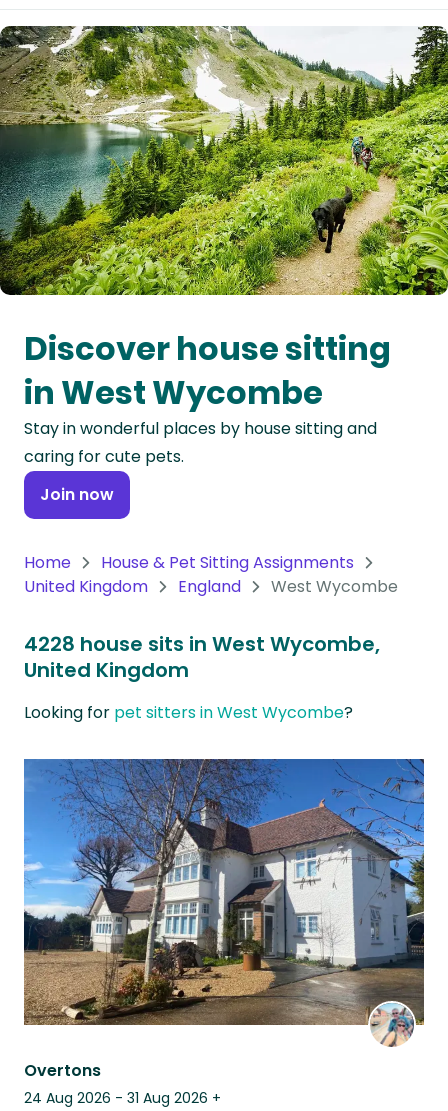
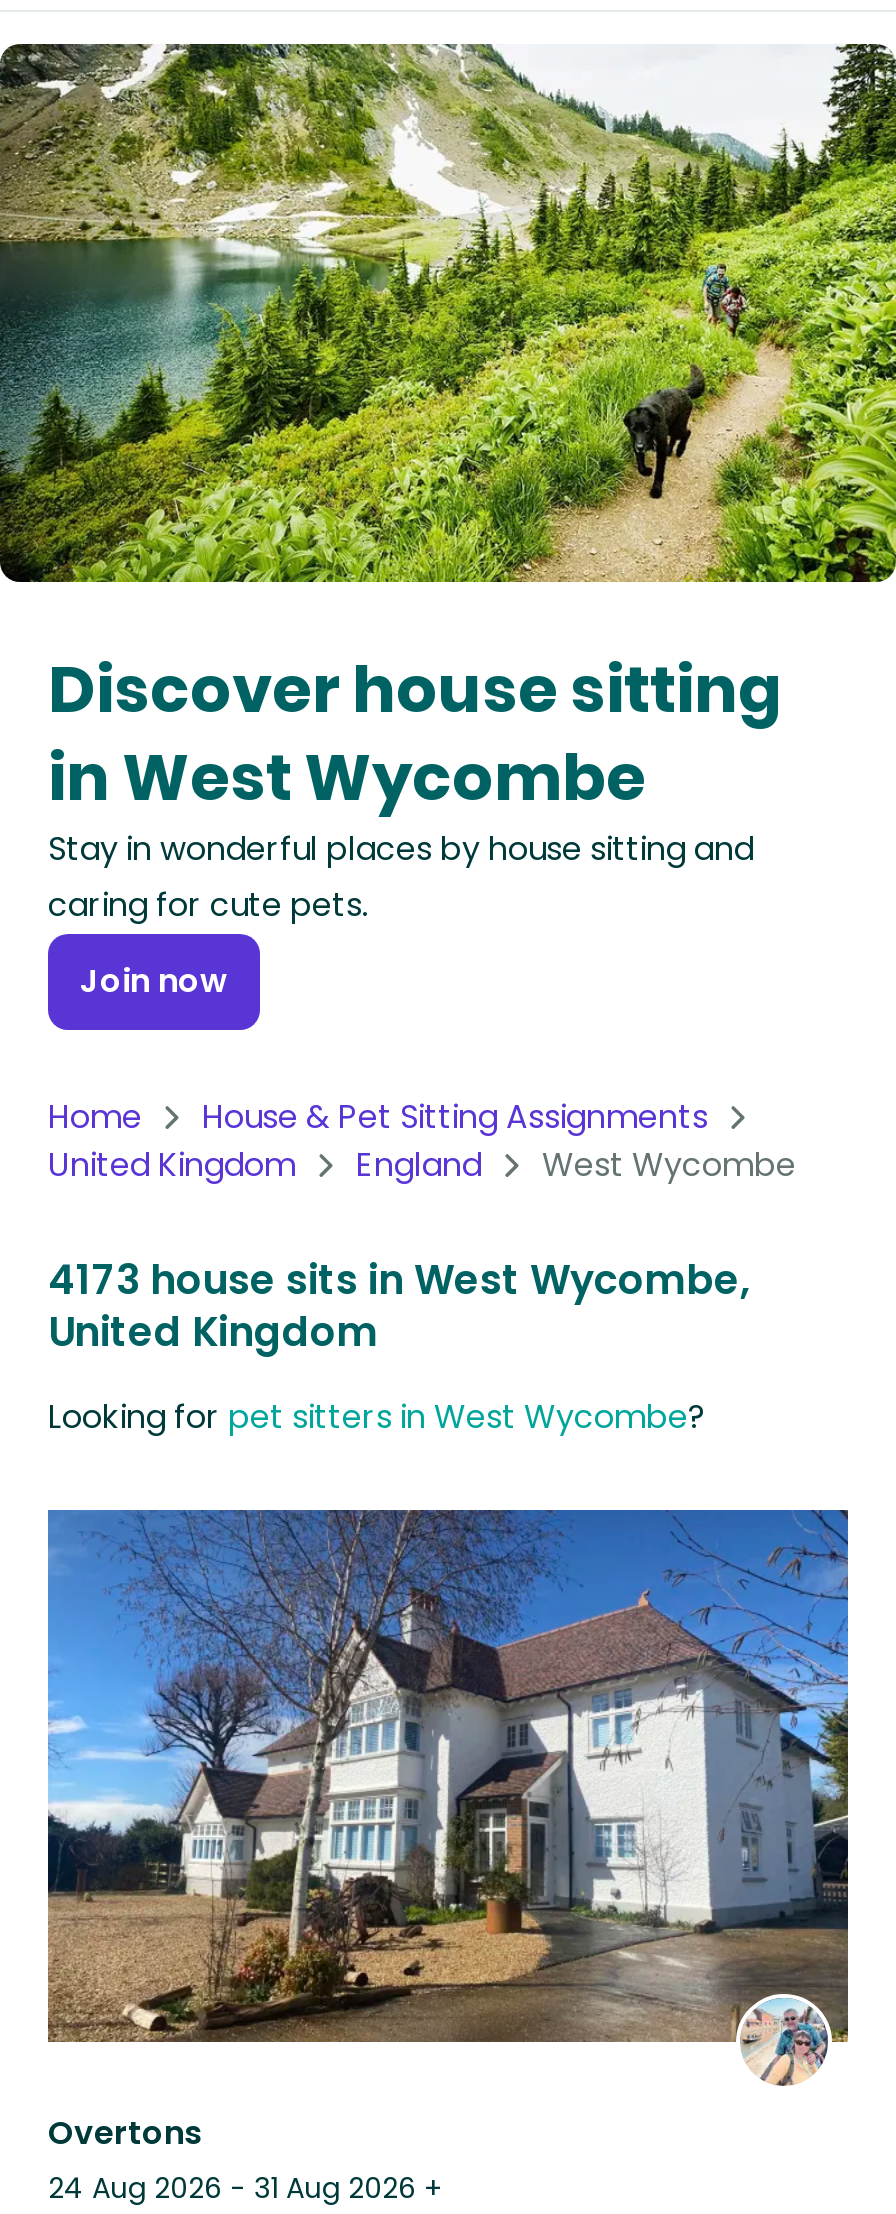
[24,630,380,658] 4228 house sits in West Wycombe, -> [48,1252,750,1308] 4173 house sits in West Wycombe,

